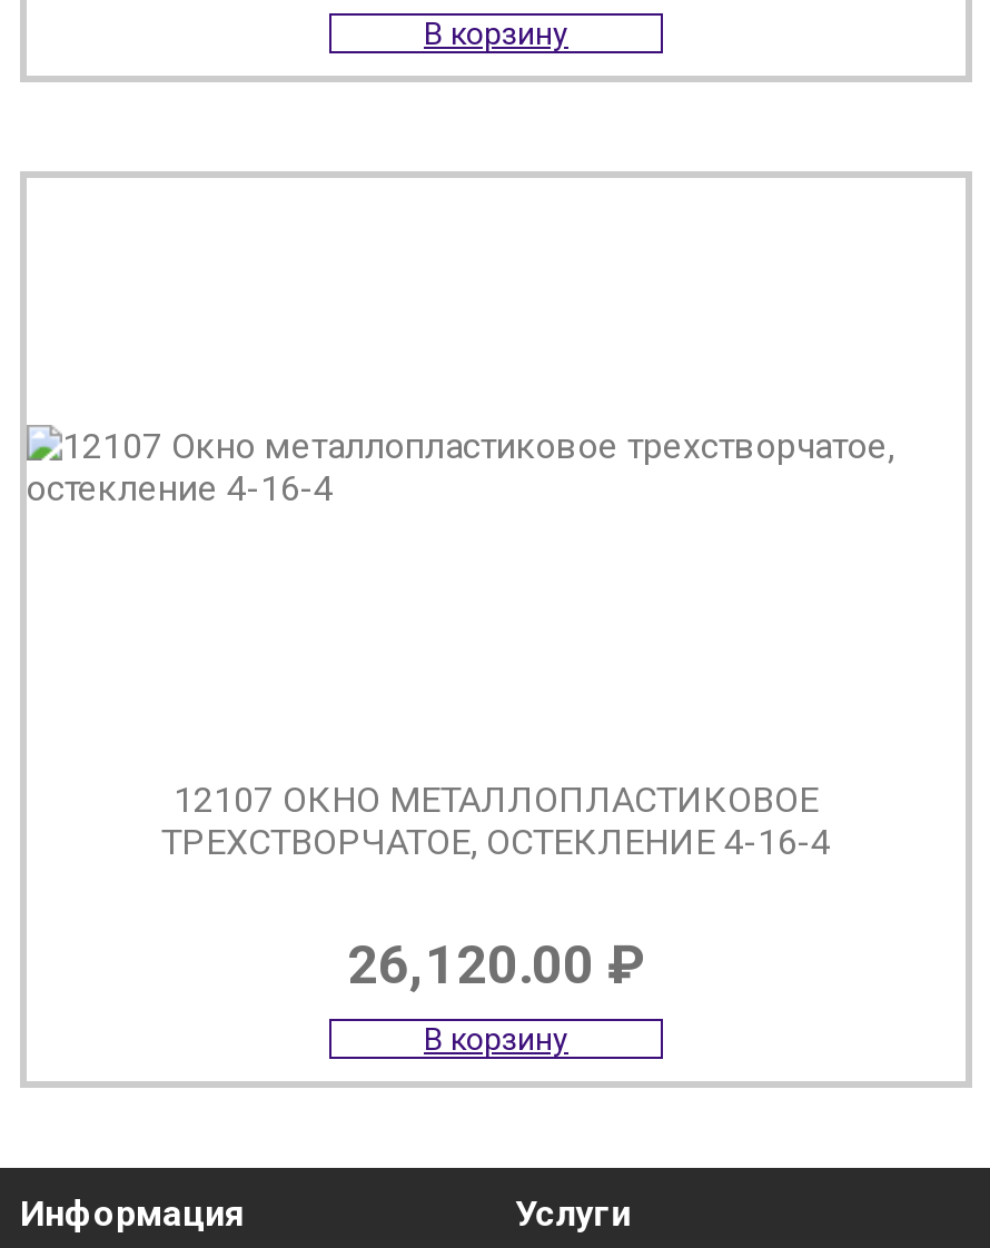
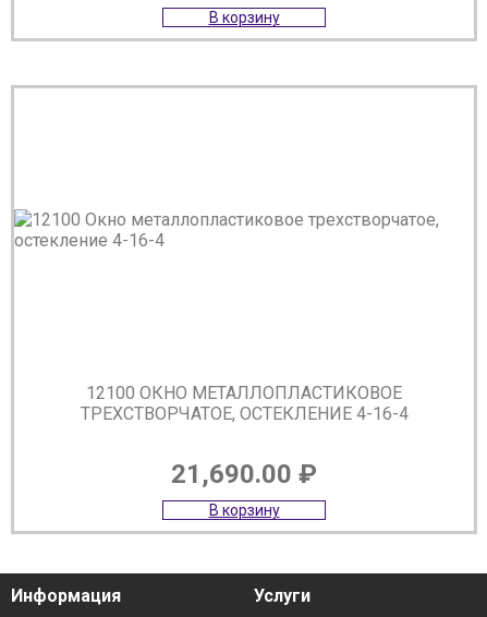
[174,779,819,821] 12107 ОКНО МЕТАЛЛОПЛАСТИКОВОЕ -> [86,383,402,403] 12100 ОКНО МЕТАЛЛОПЛАСТИКОВОЕ
[347,934,645,997] 26,120.00 ₽ -> [171,459,317,489] 21,690.00 ₽

